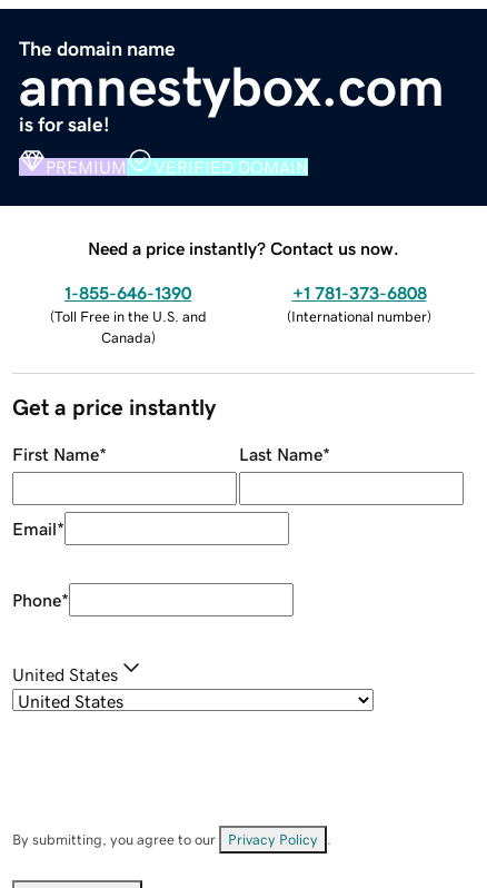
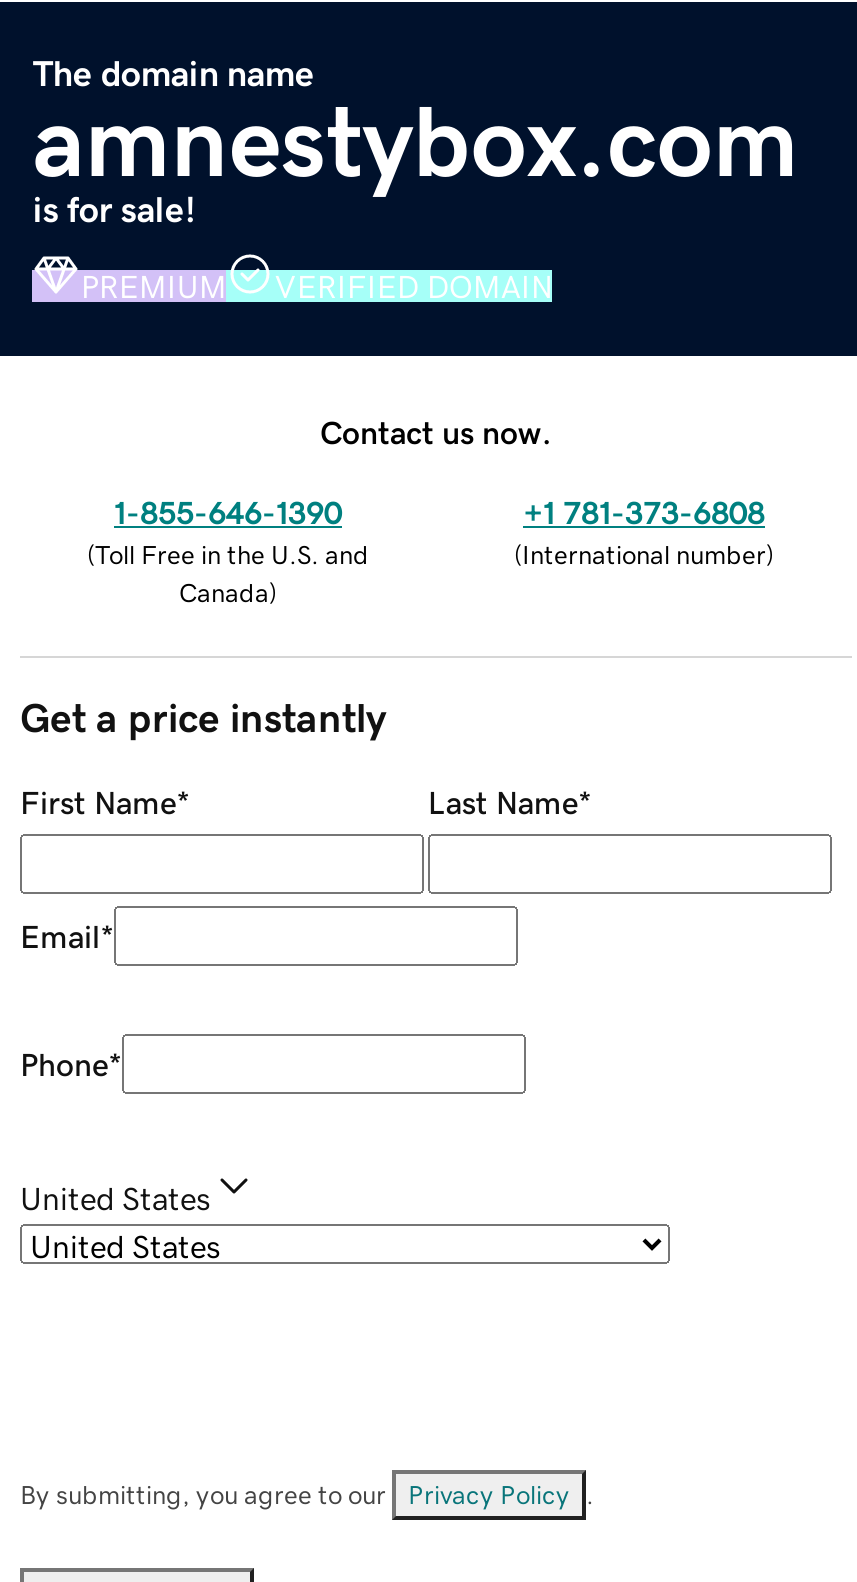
[88,239,399,257] Need a price instantly? Contact us now. -> [320,415,552,447] Contact us now.

